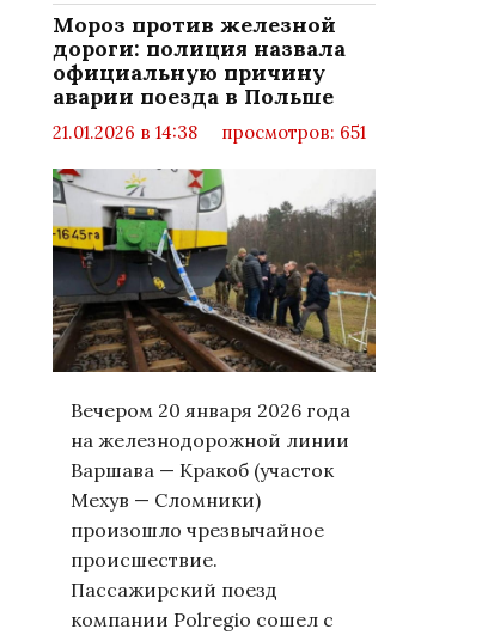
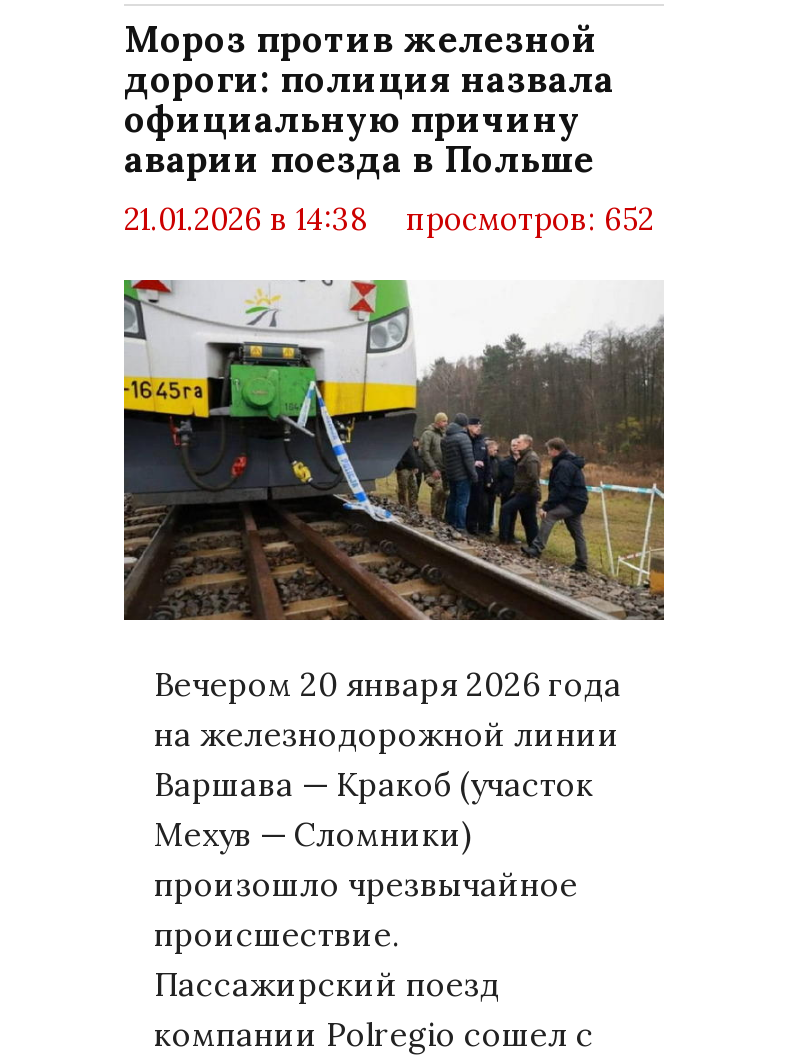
[53,121,366,144] 21.01.2026 в 14:38 просмотров: 651 -> [124,200,654,238] 21.01.2026 в 14:38 просмотров: 652

